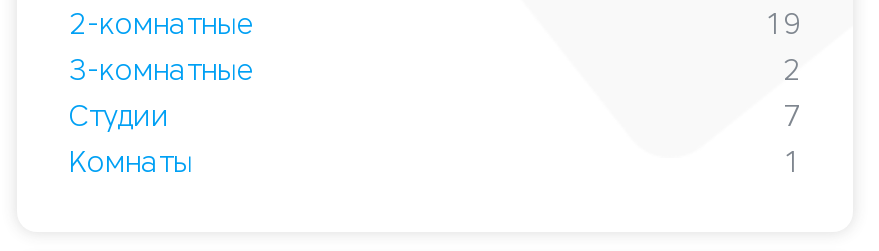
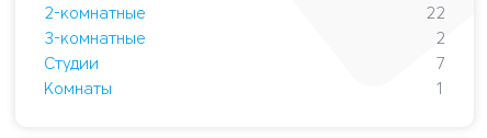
[765,6,801,42] 19 -> [426,4,445,23] 22

